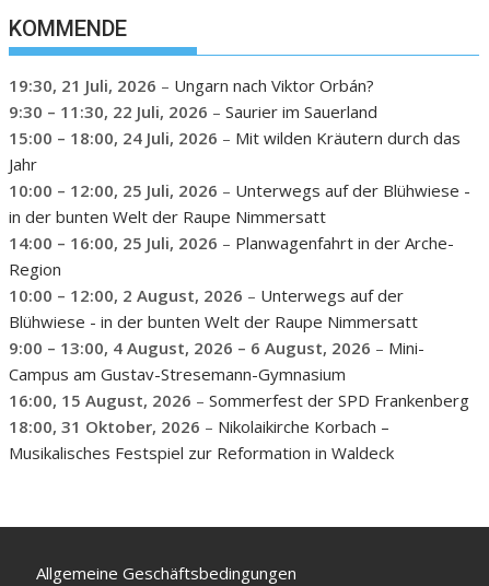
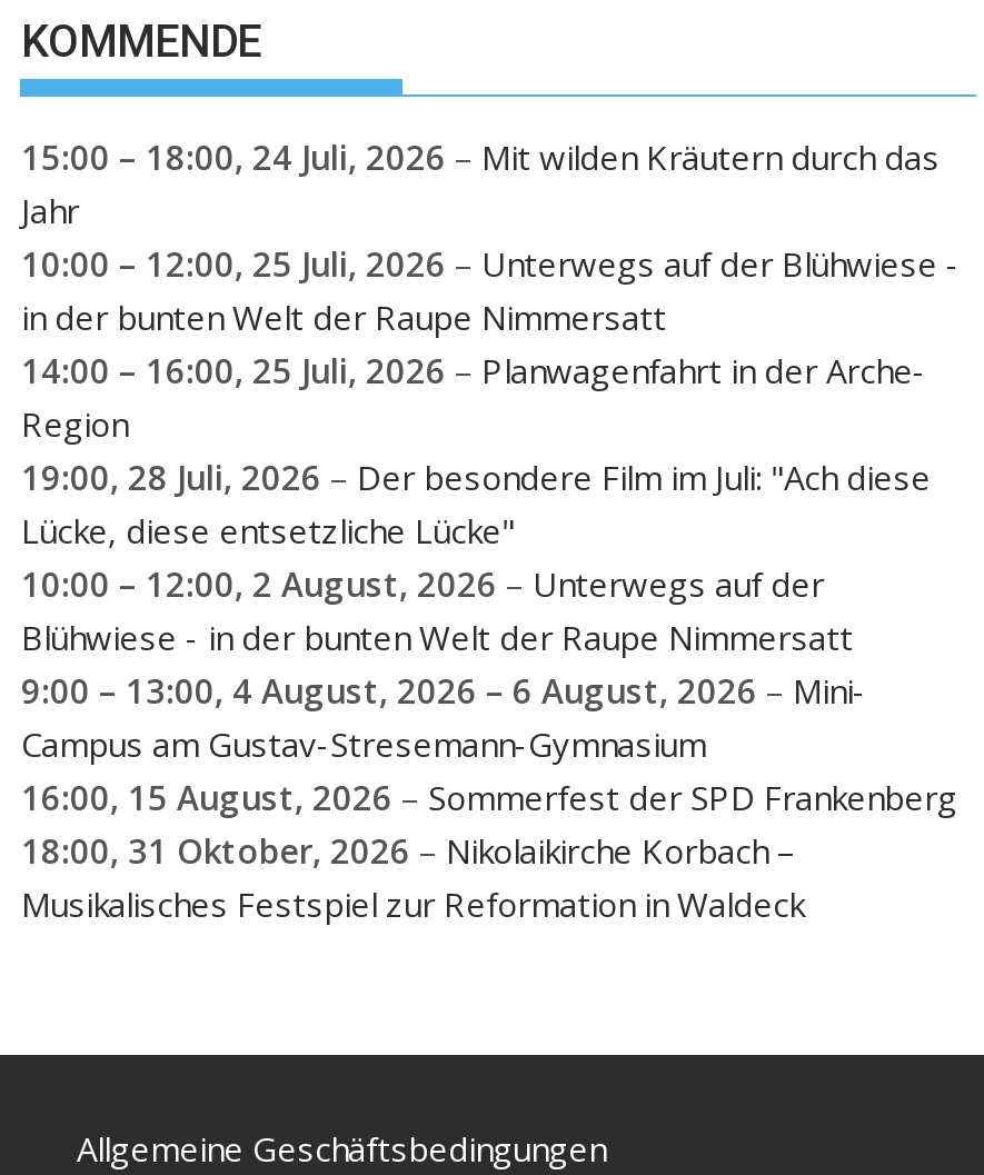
[9,74,378,122] 19:30, 21 Juli, 2026 – Ungarn nach Viktor Orbán? | 9:30 – 11:30, 22 Juli, 2026 – Saurier im Sauerland -> none
moved [9,127,471,280] -> [21,135,960,446]: 15:00 – 18:00, 24 Juli, 2026 – Mit wilden Kräutern durch das | Jahr | 10:00 – 12:00, 25 Juli, 2026 – Unterwegs auf der Blühwiese - | in der bunten Welt der Raupe Nimmersatt | 14:00 – 16:00, 25 Juli, 2026 – Planwagenfahrt in der Arche- | Region
none -> [21,455,931,552] 19:00, 28 Juli, 2026 – Der besondere Film im Juli: "Ach diese | Lücke, diese entsetzliche Lücke"

